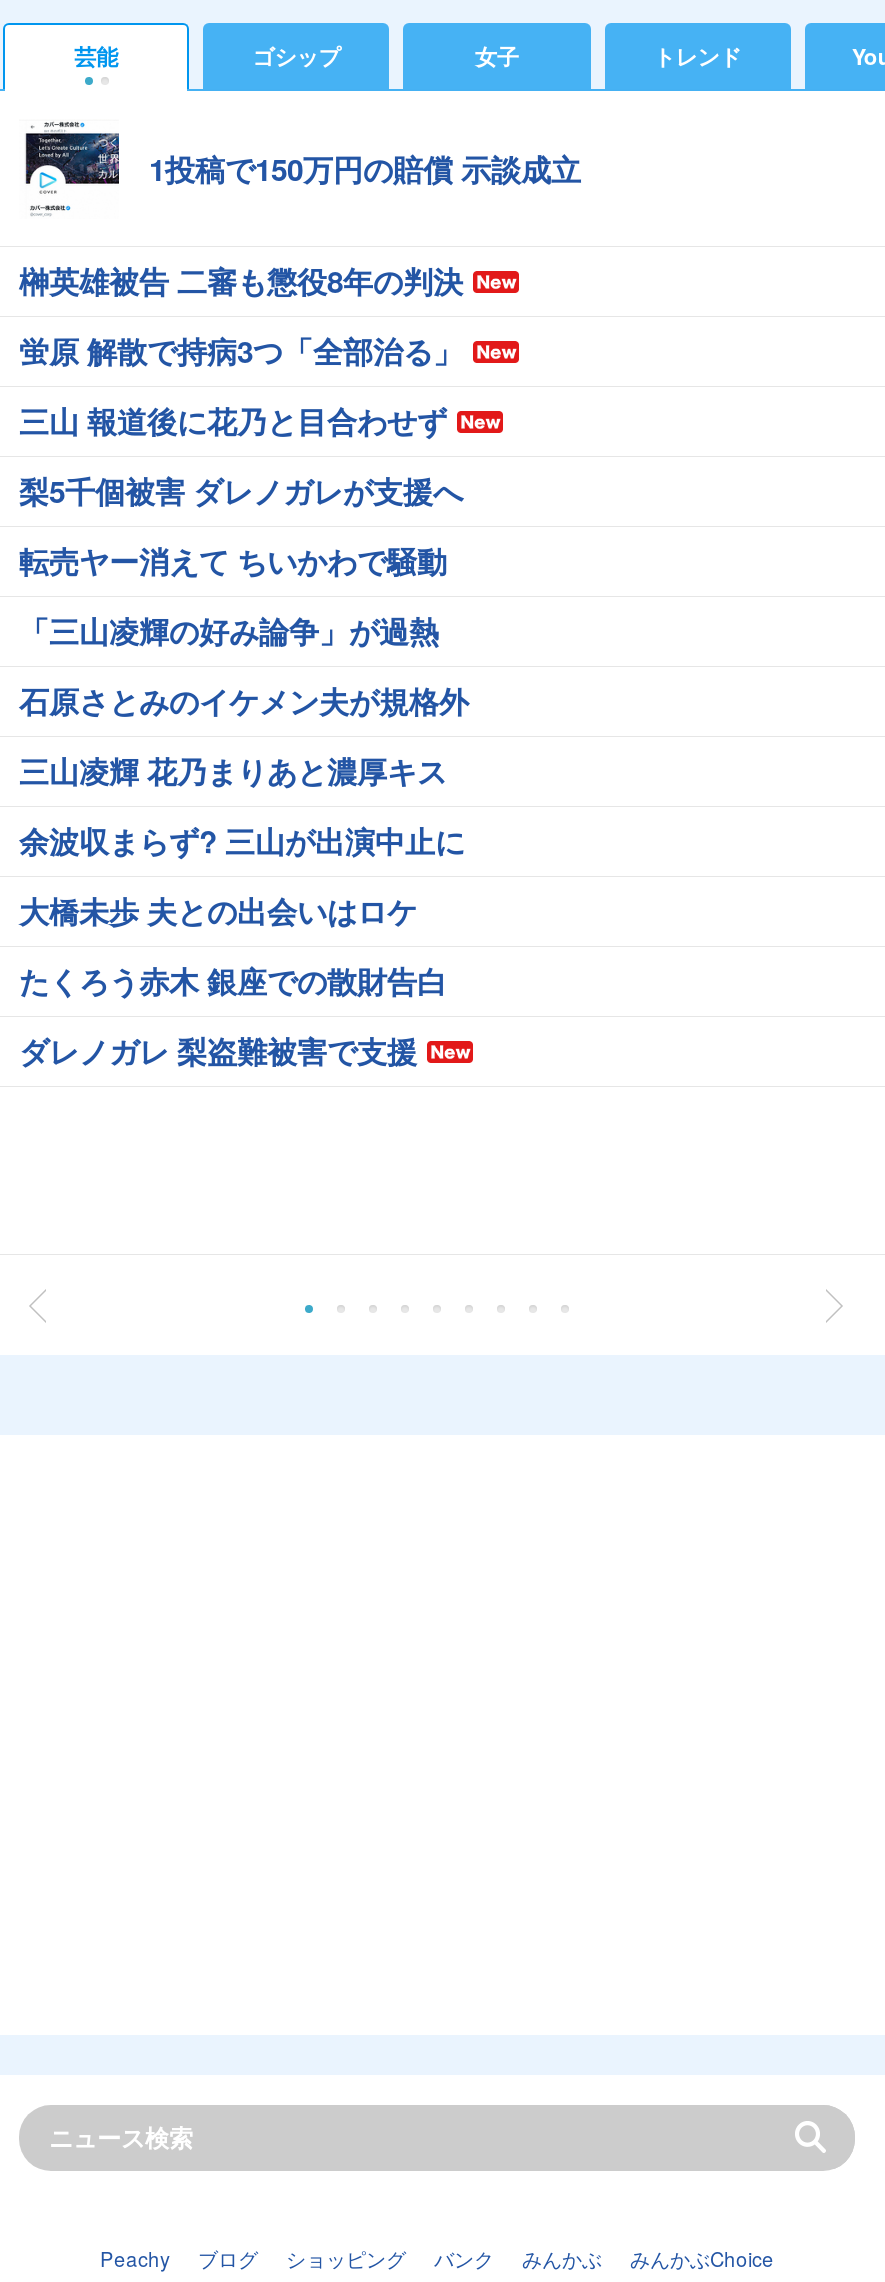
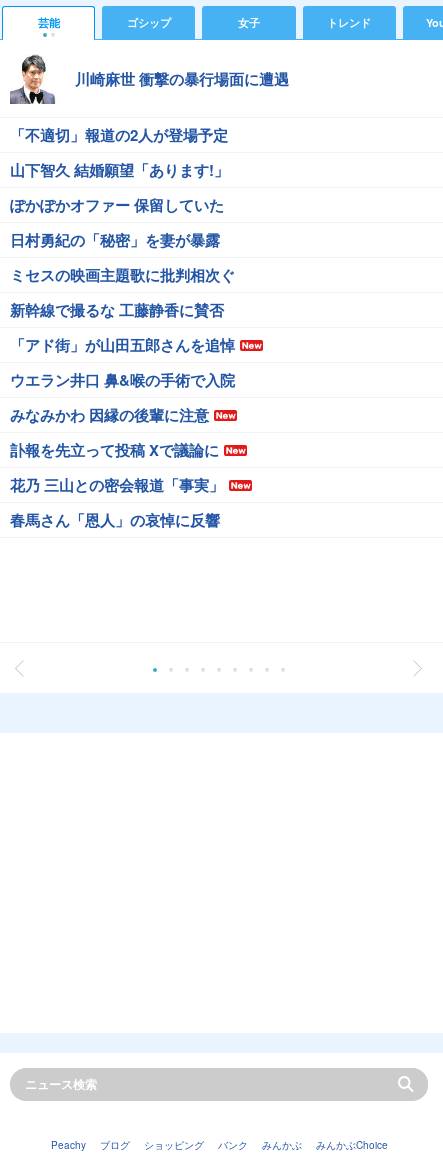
[23,121,581,195] [image] | 1投稿で150万円の賠償 示談成立 -> [9,56,289,105] [image] | 川崎麻世 衝撃の暴行場面に遭遇
[19,259,463,303] 榊英雄被告 二審も懲役8年の判決 -> [10,124,228,146] 「不適切」報道の2人が登場予定
[19,329,463,373] 蛍原 解散で持病3つ「全部治る」 -> [10,159,229,181] 山下智久 結婚願望「あります!」
[19,399,447,443] 三山 報道後に花乃と目合わせず -> [10,194,224,216] ぽかぽかオファー 保留していた
[19,469,463,513] 梨5千個被害 ダレノガレが支援へ -> [10,229,220,251] 日村勇紀の「秘密」を妻が暴露
[19,539,447,583] 転売ヤー消えて ちいかわで騒動 -> [10,264,235,286] ミセスの映画主題歌に批判相次ぐ
[19,609,439,653] 「三山凌輝の好み論争」が過熱 -> [10,299,224,321] 新幹線で撮るな 工藤静香に賛否
[19,679,469,723] 石原さとみのイケメン夫が規格外 -> [10,334,235,356] 「アド街」が山田五郎さんを追悼
[19,749,447,793] 三山凌輝 花乃まりあと濃厚キス -> [10,369,235,391] ウエラン井口 鼻&喉の手術で入院
[19,819,465,863] 余波収まらず? 三山が出演中止に -> [10,404,209,426] みなみかわ 因縁の後輩に注意
[19,889,417,933] 大橋未歩 夫との出会いはロケ -> [10,439,219,461] 訃報を先立って投稿 Xで議論に
[19,959,447,1003] たくろう赤木 銀座での散財告白 -> [10,474,224,496] 花乃 三山との密会報道「事実」
[19,1029,417,1073] ダレノガレ 梨盗難被害で支援 -> [10,509,220,531] 春馬さん「恩人」の哀悼に反響

